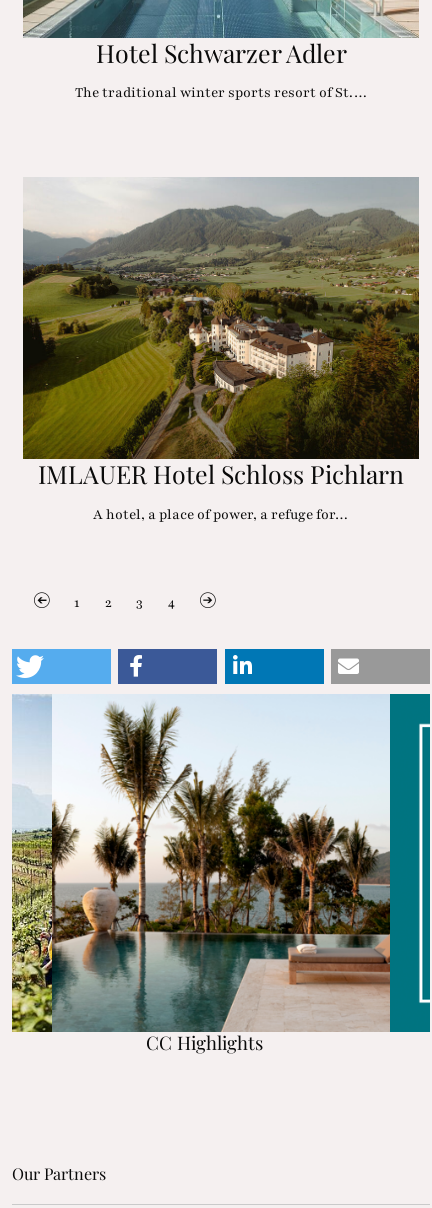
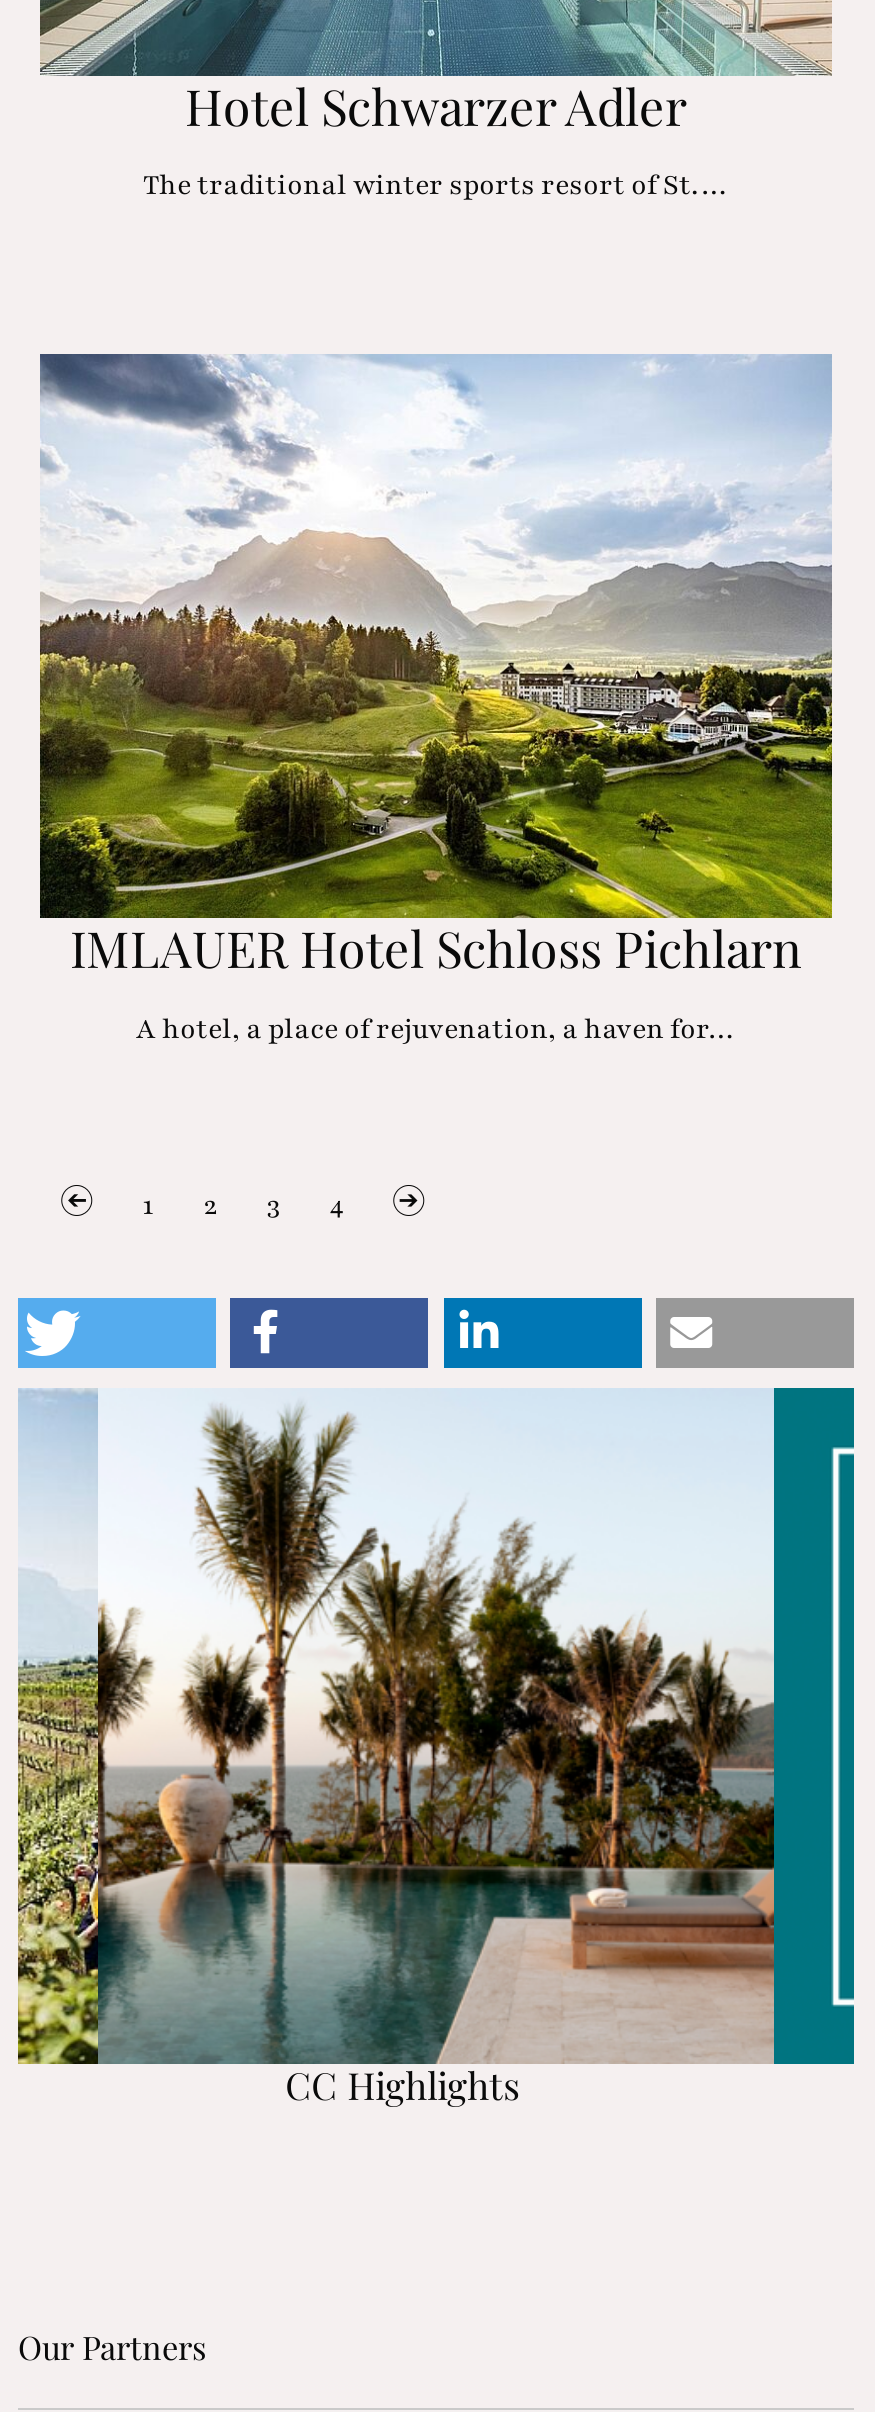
[22,177,420,460] [image] -> [38,352,834,920] [image]
[93,504,349,523] A hotel, a place of power, a refuge for… -> [136,1009,736,1047] A hotel, a place of rejuvenation, a haven for…

